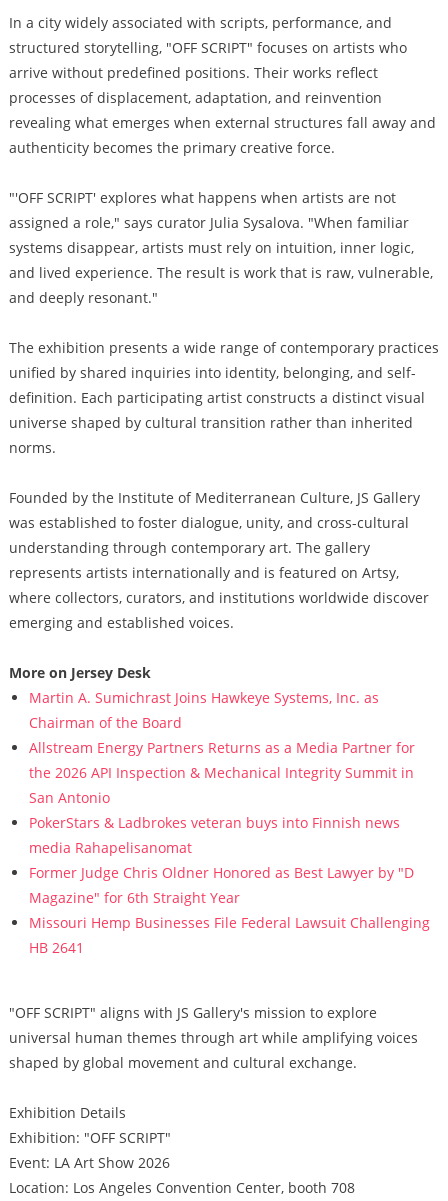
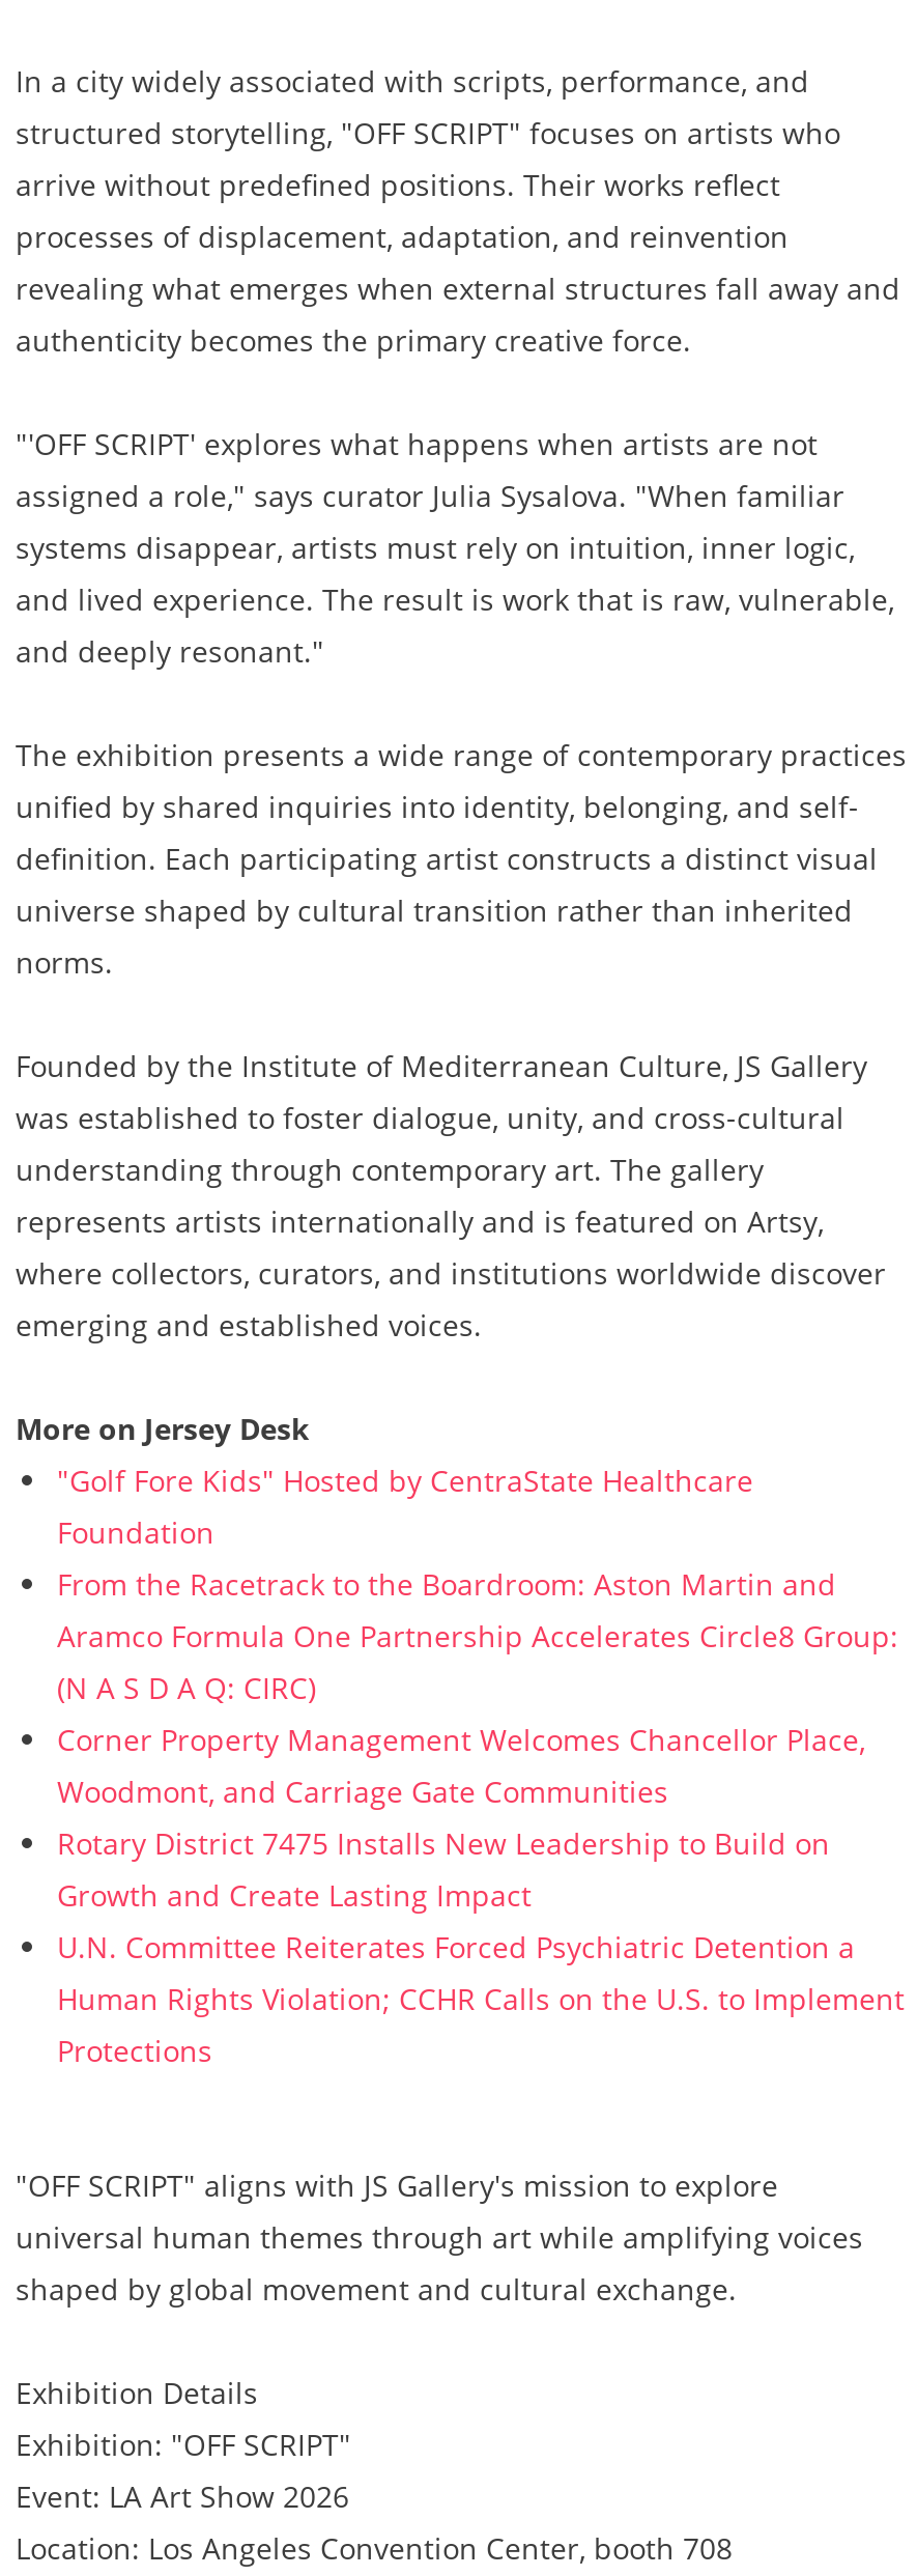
[29,688,430,957] Martin A. Sumichrast Joins Hawkeye Systems, Inc. as | Chairman of the Board | Allstream Energy Partners Returns as a Media Partner for | the 2026 API Inspection & Mechanical Integrity Summit in | San Antonio | PokerStars & Ladbrokes veteran buys into Finnish news | media Rahapelisanomat | Former Judge Chris Oldner Honored as Best Lawyer by "D | Magazine" for 6th Straight Year | Missouri Hemp Businesses File Federal Lawsuit Challenging | HB 2641 -> [57,1461,905,2070] "Golf Fore Kids" Hosted by CentraState Healthcare | Foundation | From the Racetrack to the Boardroom: Aston Martin and | Aramco Formula One Partnership Accelerates Circle8 Group: | (N A S D A Q: CIRC) | Corner Property Management Welcomes Chancellor Place, | Woodmont, and Carriage Gate Communities | Rotary District 7475 Installs New Leadership to Build on | Growth and Create Lasting Impact | U.N. Committee Reiterates Forced Psychiatric Detention a | Human Rights Violation; CCHR Calls on the U.S. to Implement | Protections

